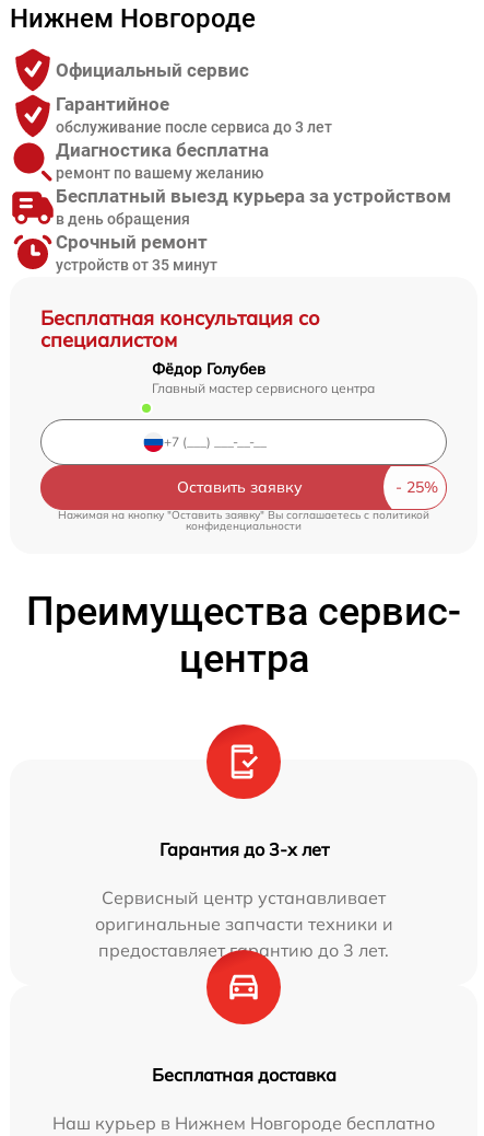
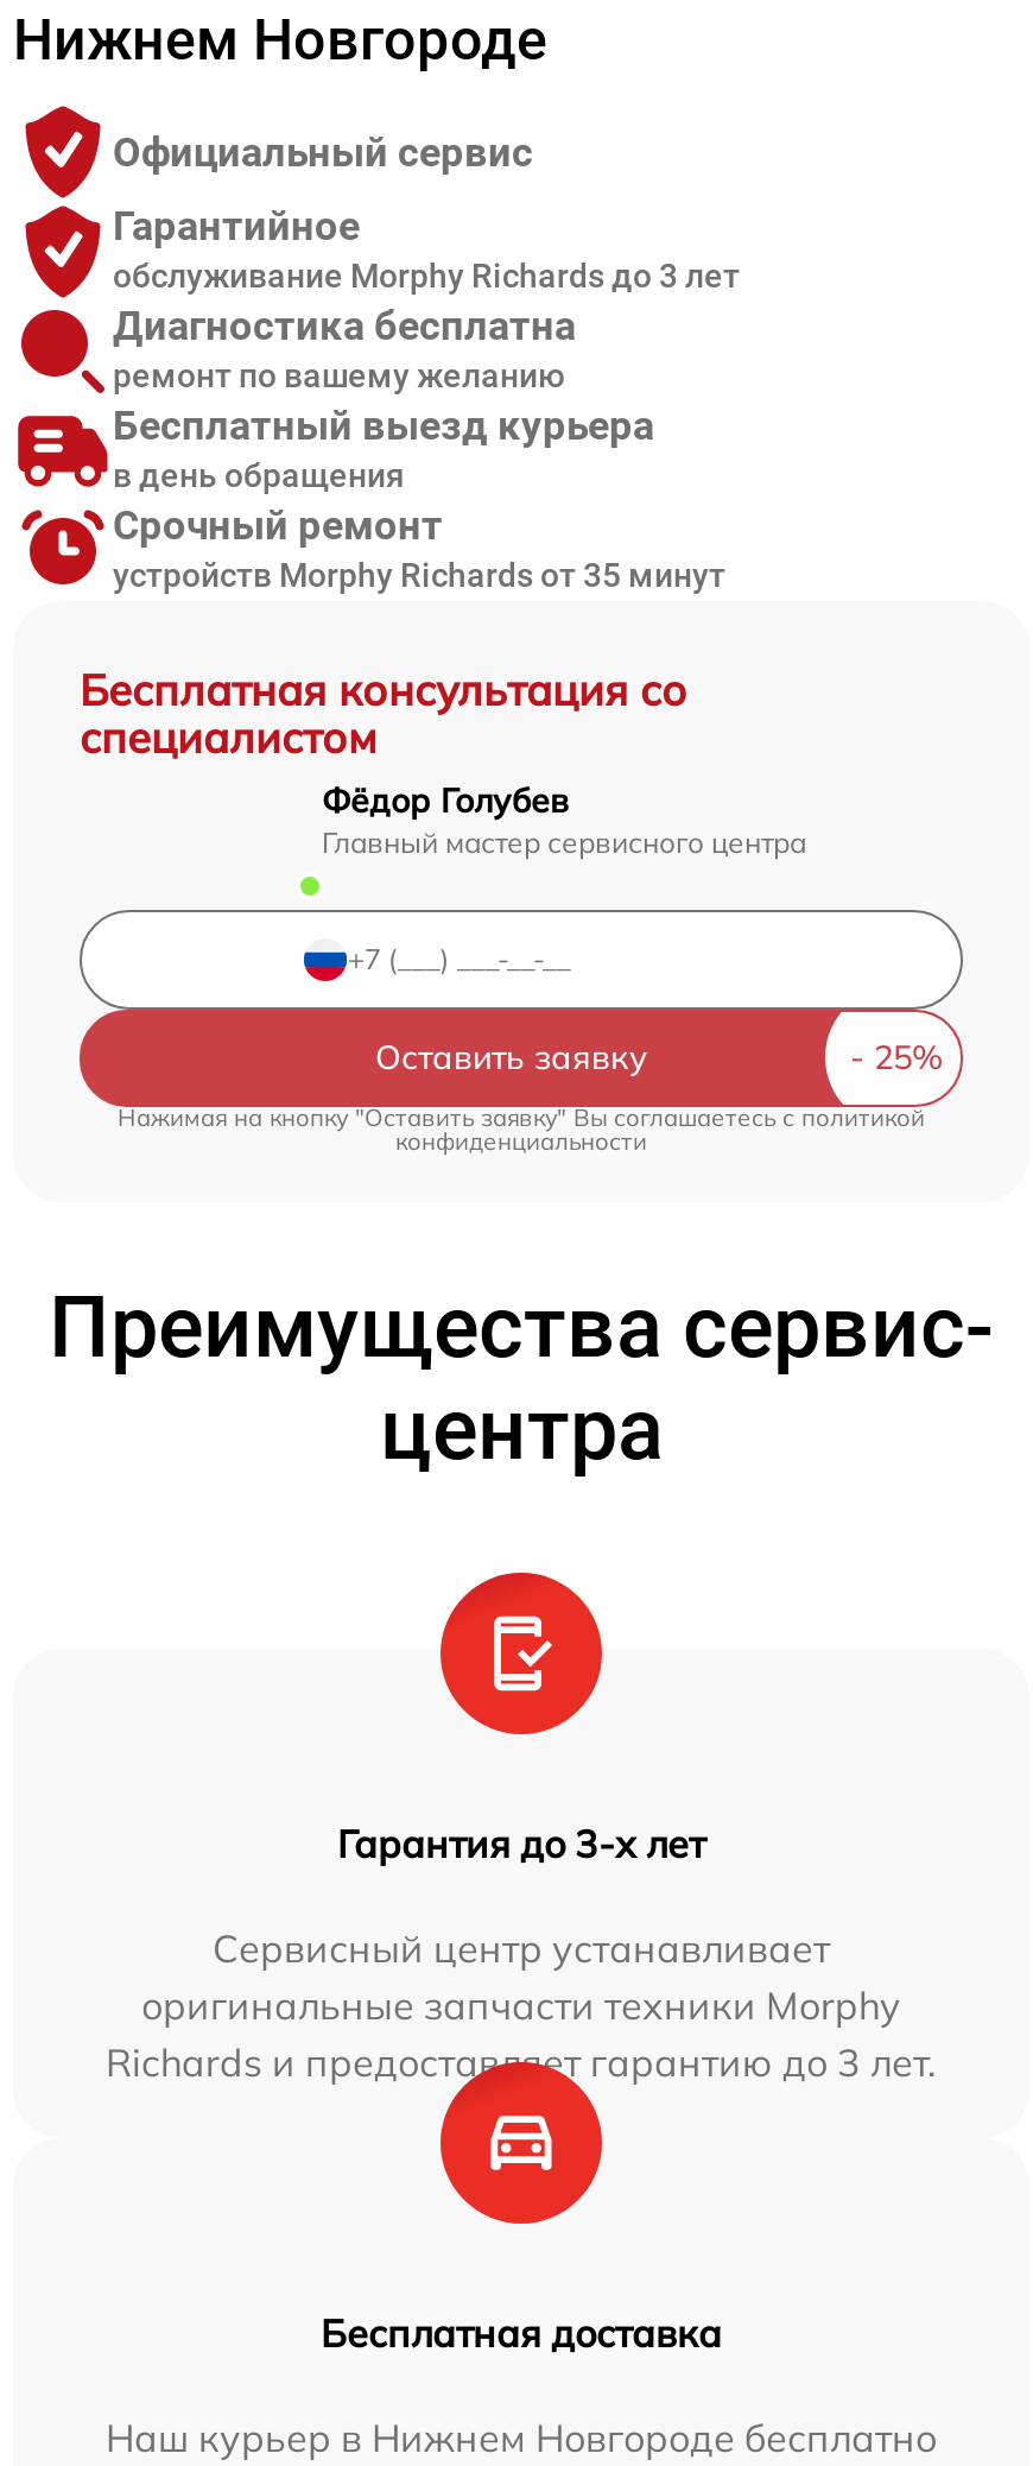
[56,118,332,136] обслуживание после сервиса до 3 лет -> [113,257,740,295] обслуживание Morphy Richards до 3 лет
[56,185,451,207] Бесплатный выезд курьера за устройством -> [113,401,654,449] Бесплатный выезд курьера
[56,256,217,274] устройств от 35 минут -> [113,556,725,594] устройств Morphy Richards от 35 минут
[95,912,393,960] оригинальные запчасти техники и | предоставляет гарантию до 3 лет. -> [106,1980,937,2085] оригинальные запчасти техники Morphy | Richards и предоставляет гарантию до 3 лет.

